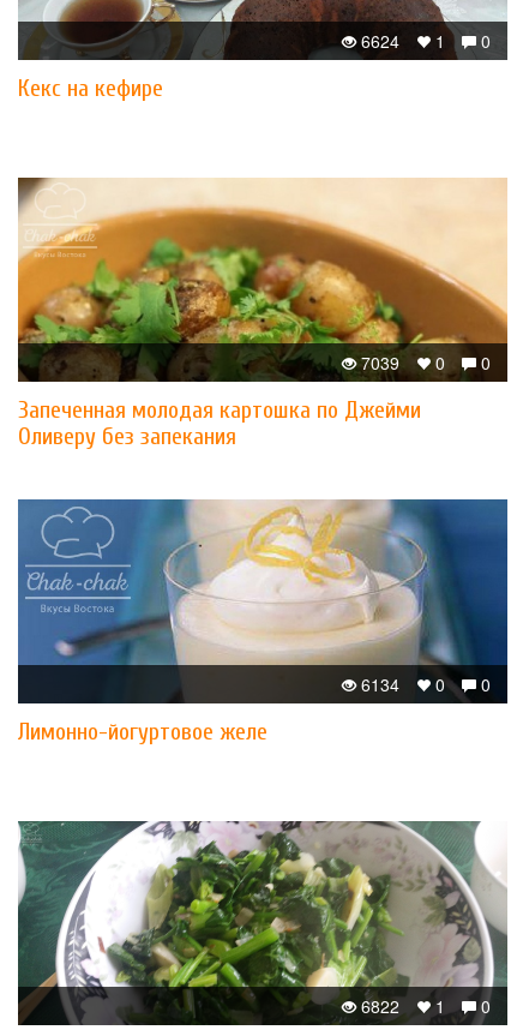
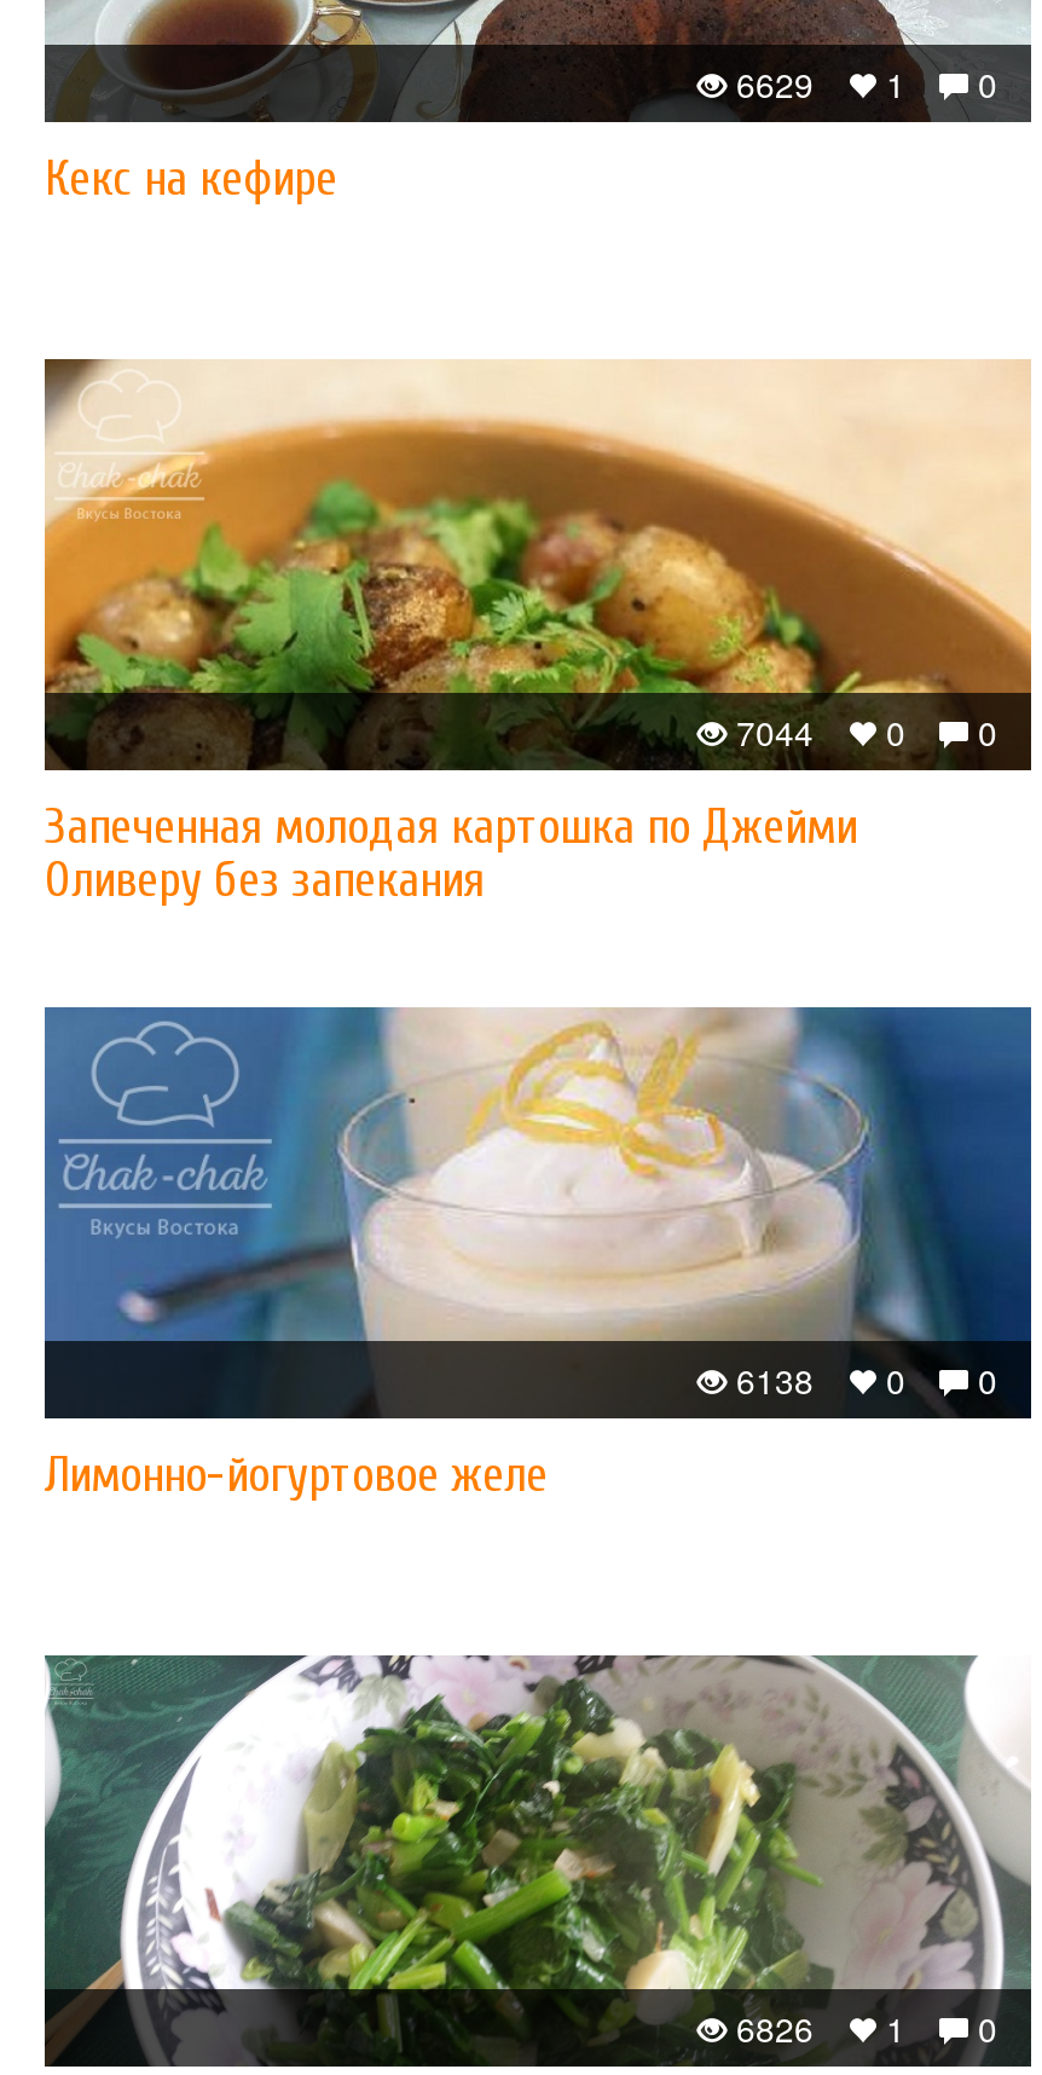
[361,29,491,53] 6624 1 0 -> [736,59,997,107] 6629 1 0
[361,351,491,375] 7039 0 0 -> [736,707,997,756] 7044 0 0
[361,673,491,697] 6134 0 0 -> [736,1355,997,1404] 6138 0 0
[361,994,491,1018] 6822 1 0 -> [736,2003,997,2052] 6826 1 0

